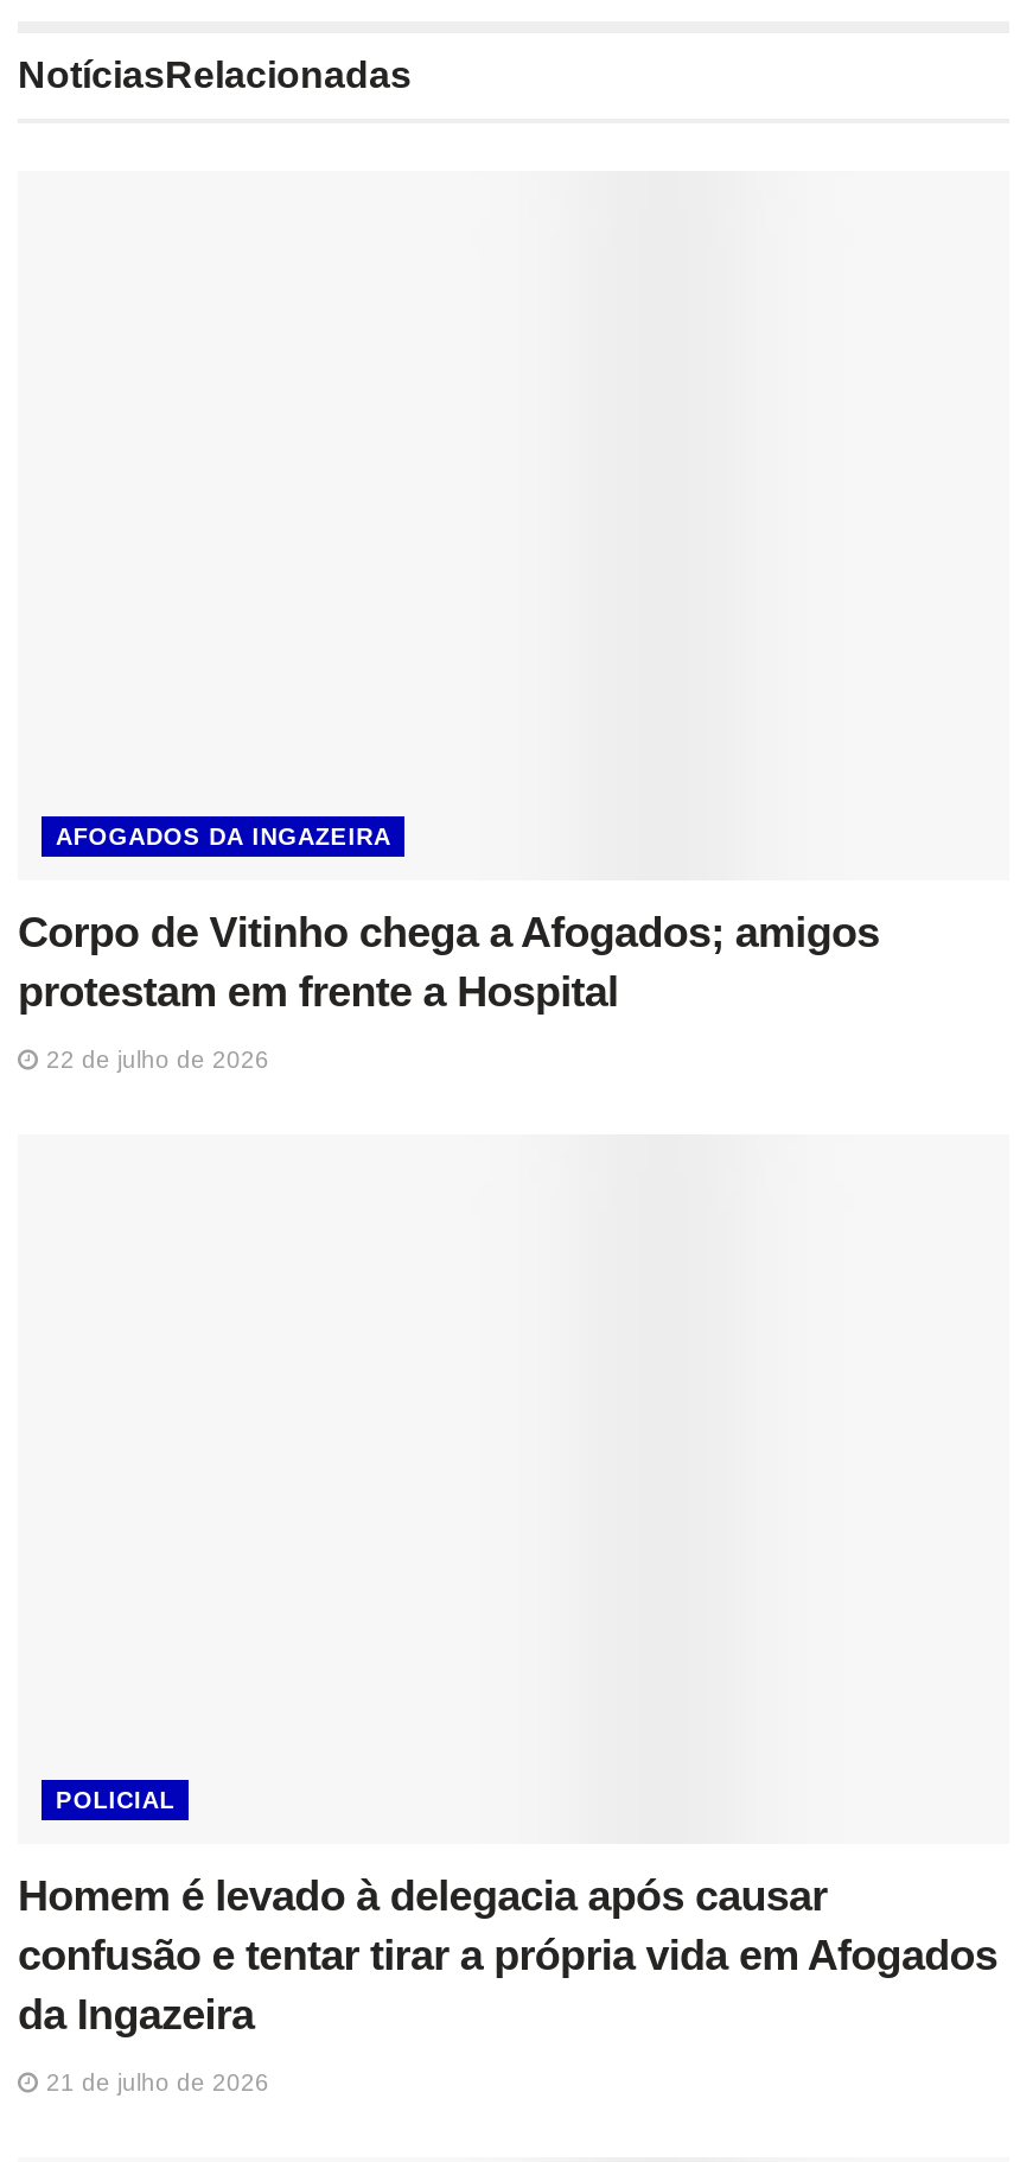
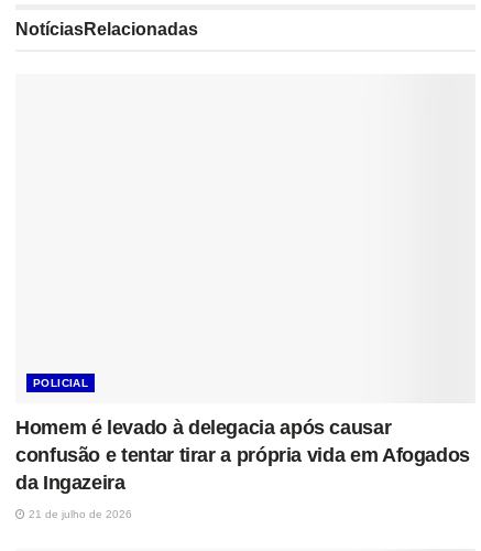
[18,824,879,1073] AFOGADOS DA INGAZEIRA | Corpo de Vitinho chega a Afogados; amigos | protestam em frente a Hospital | 22 de julho de 2026 -> none

